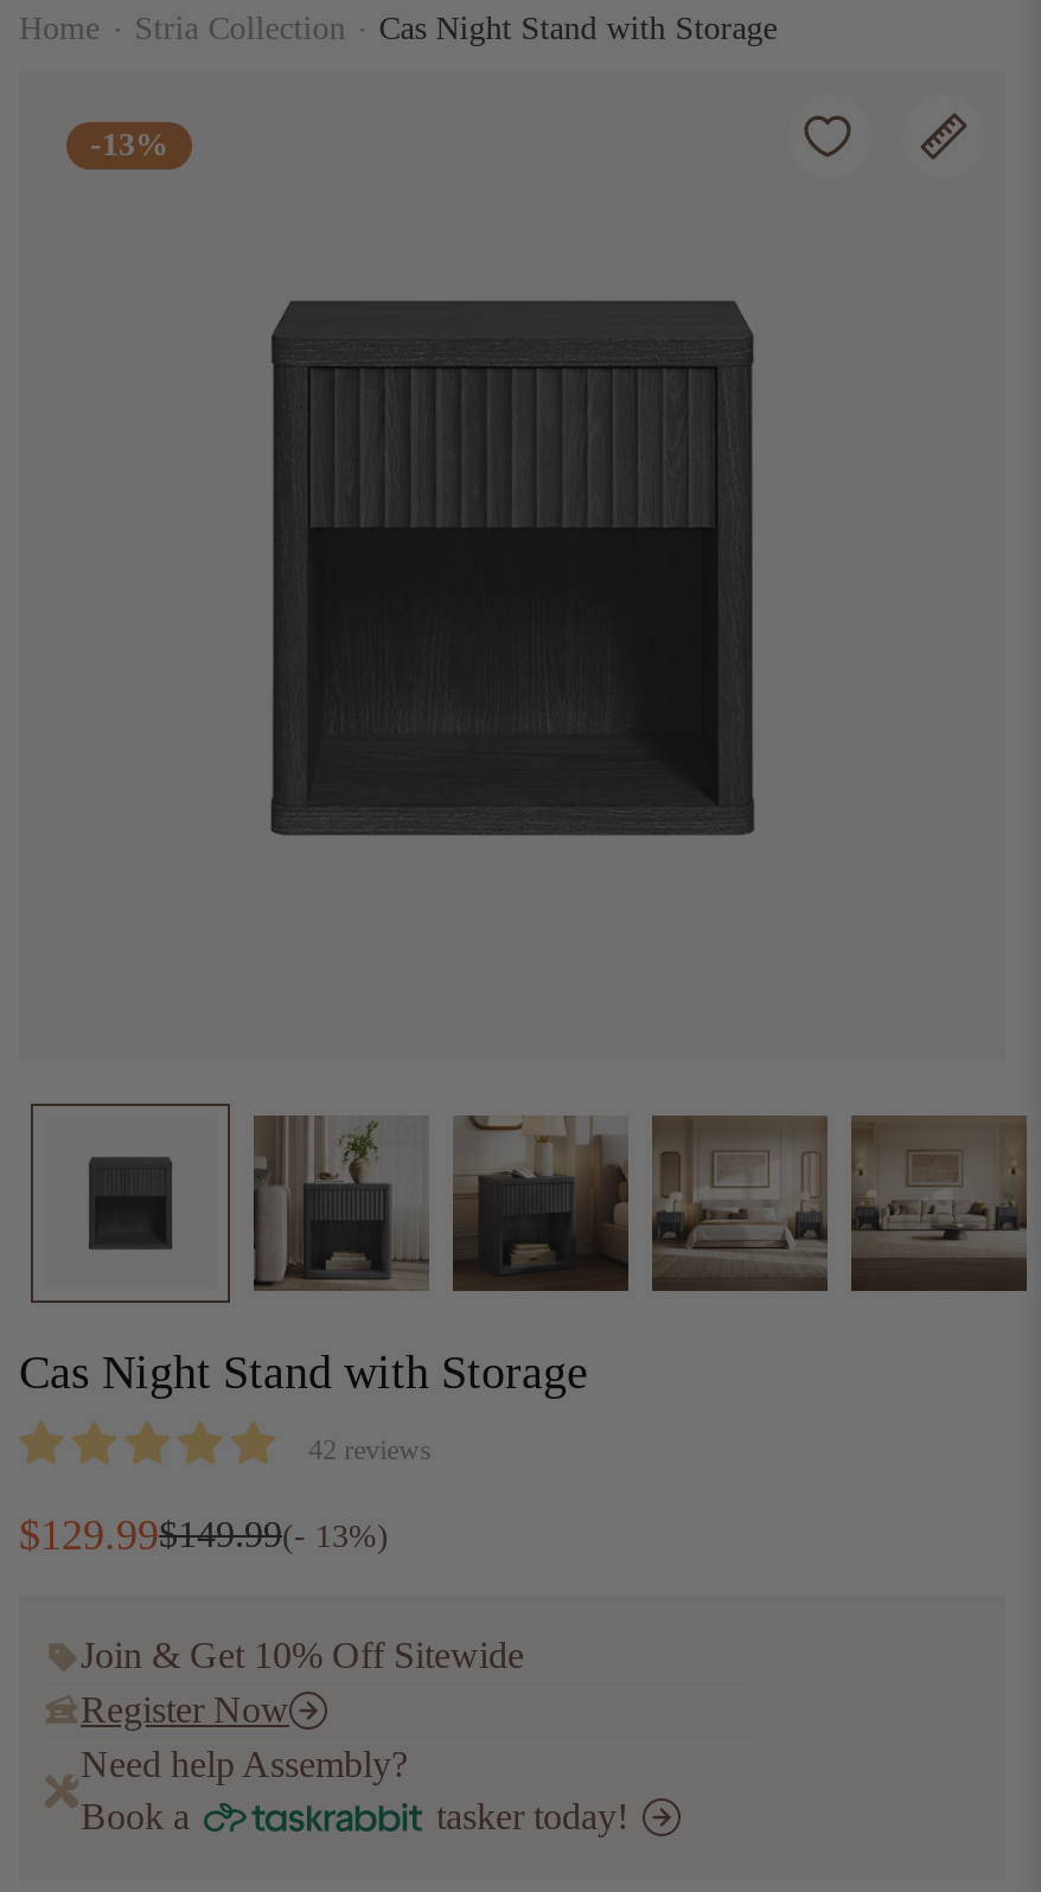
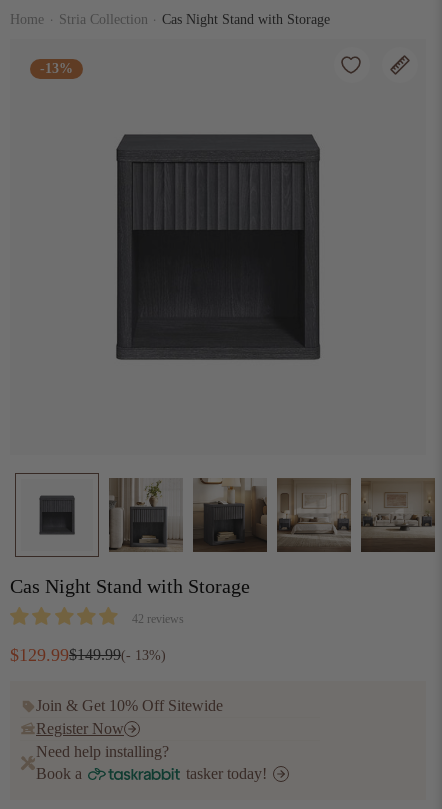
[81,1744,408,1784] Need help Assembly? -> [36,743,169,760] Need help installing?

